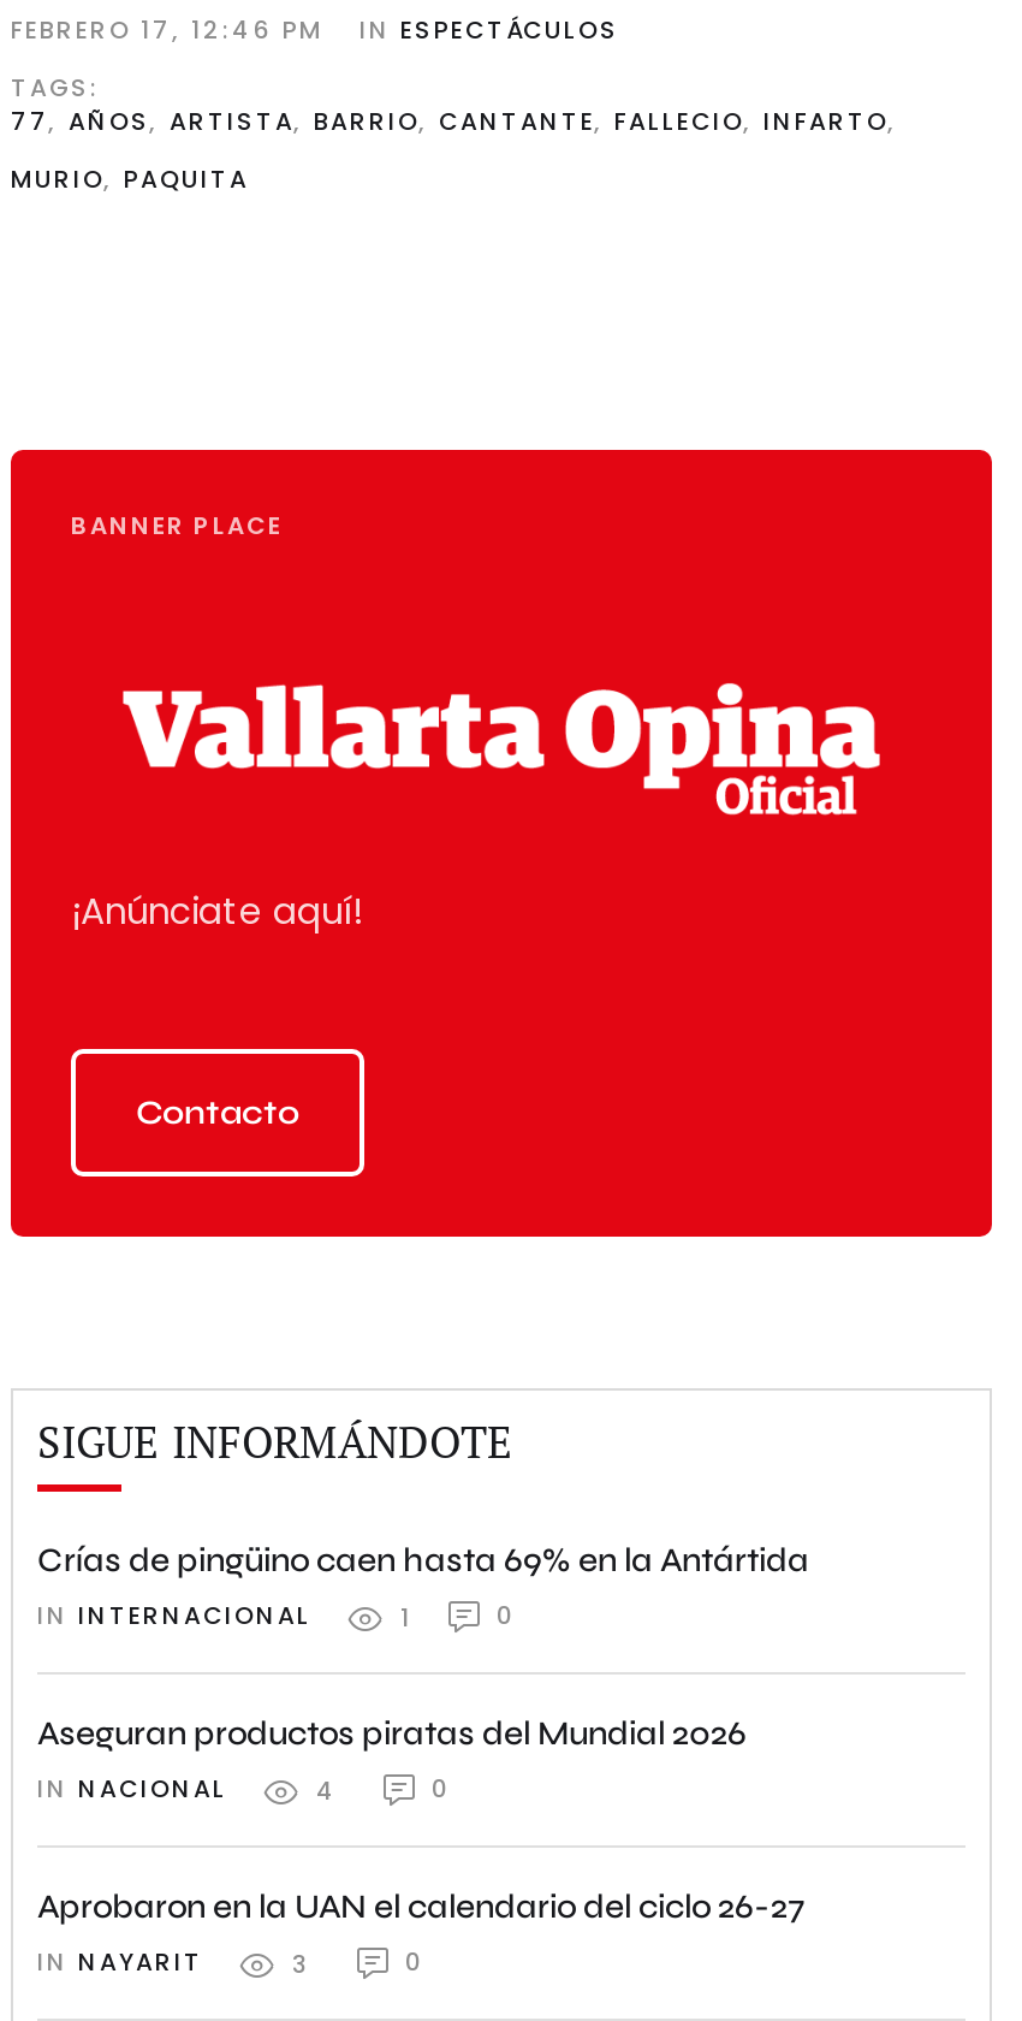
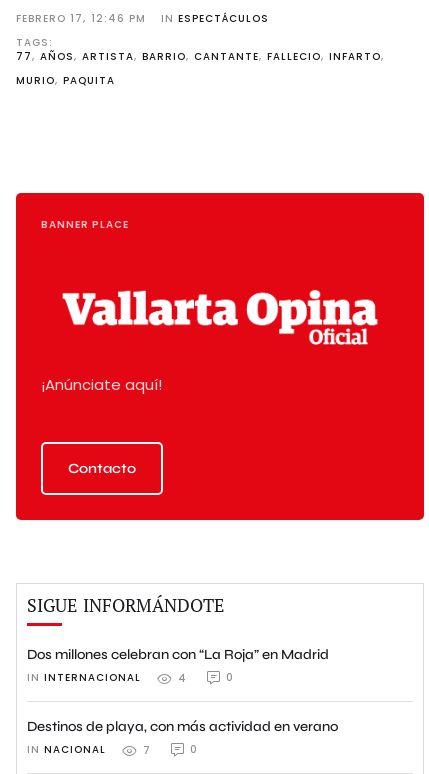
[37,1540,809,1580] Crías de pingüino caen hasta 69% en la Antártida -> [27,646,329,663] Dos millones celebran con “La Roja” en Madrid
[37,1597,747,1807] 1 | 0 | Aseguran productos piratas del Mundial 2026 | IN NACIONAL -> none
[37,1886,804,1982] Aprobaron en la UAN el calendario del ciclo 26-27 | IN NAYARIT | 3 -> [27,718,338,758] Destinos de playa, con más actividad en verano | IN NACIONAL | 7

